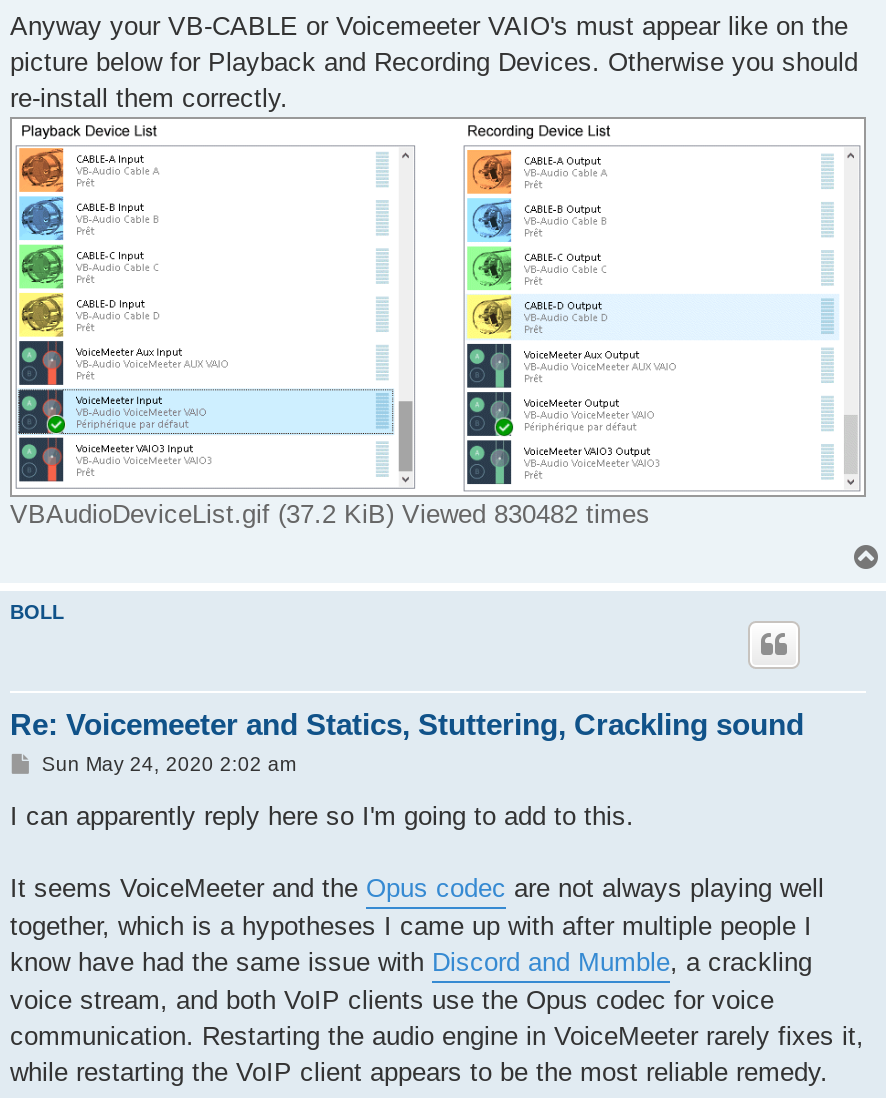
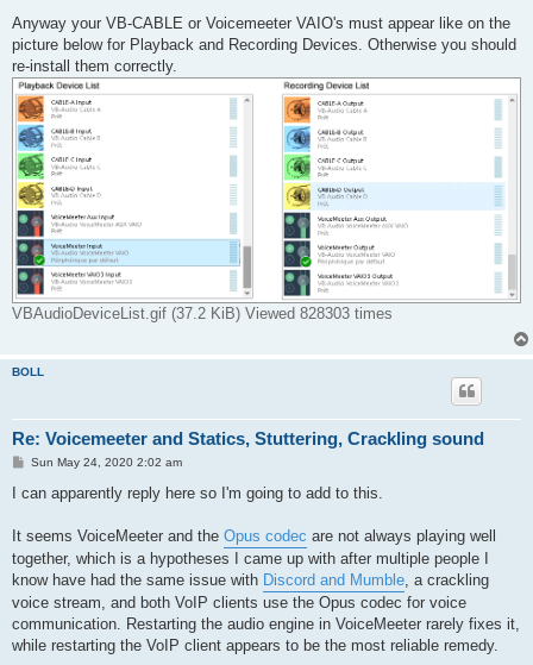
[10,500,650,530] VBAudioDeviceList.gif (37.2 KiB) Viewed 830482 times -> [12,305,393,323] VBAudioDeviceList.gif (37.2 KiB) Viewed 828303 times

